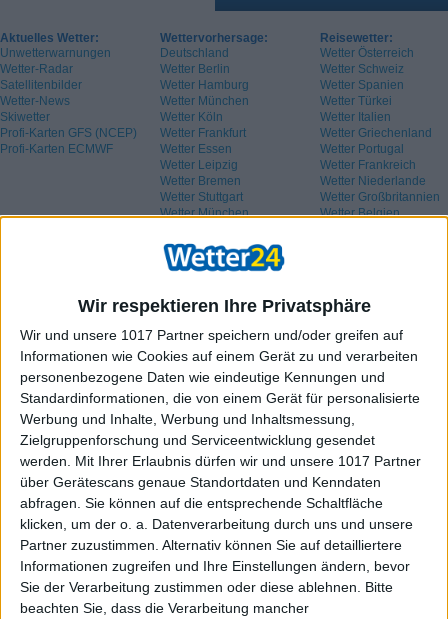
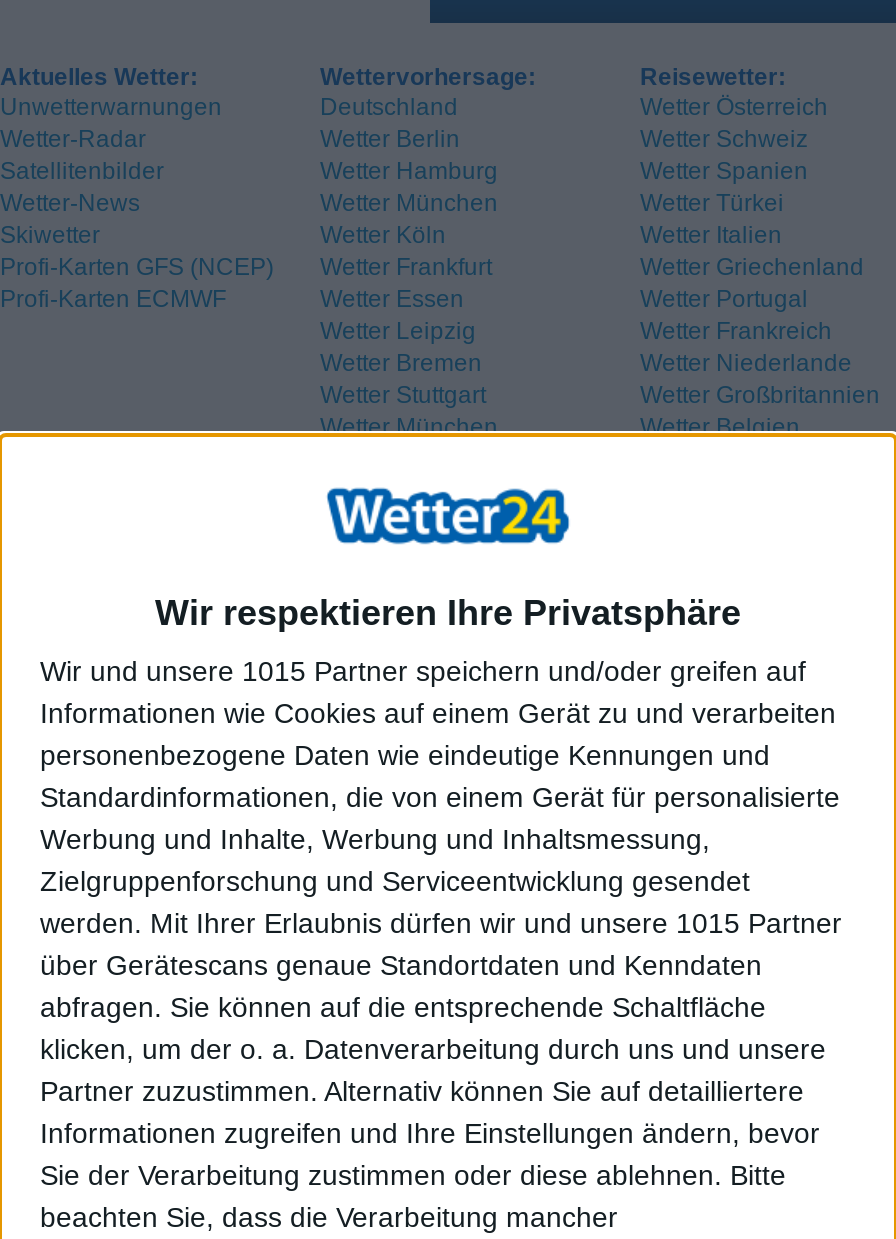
[20,327,403,343] Wir und unsere 1017 Partner speichern und/oder greifen auf -> [40,654,806,686] Wir und unsere 1015 Partner speichern und/oder greifen auf
[20,453,421,469] werden. Mit Ihrer Erlaubnis dürfen wir und unsere 1017 Partner -> [40,906,842,938] werden. Mit Ihrer Erlaubnis dürfen wir und unsere 1015 Partner

